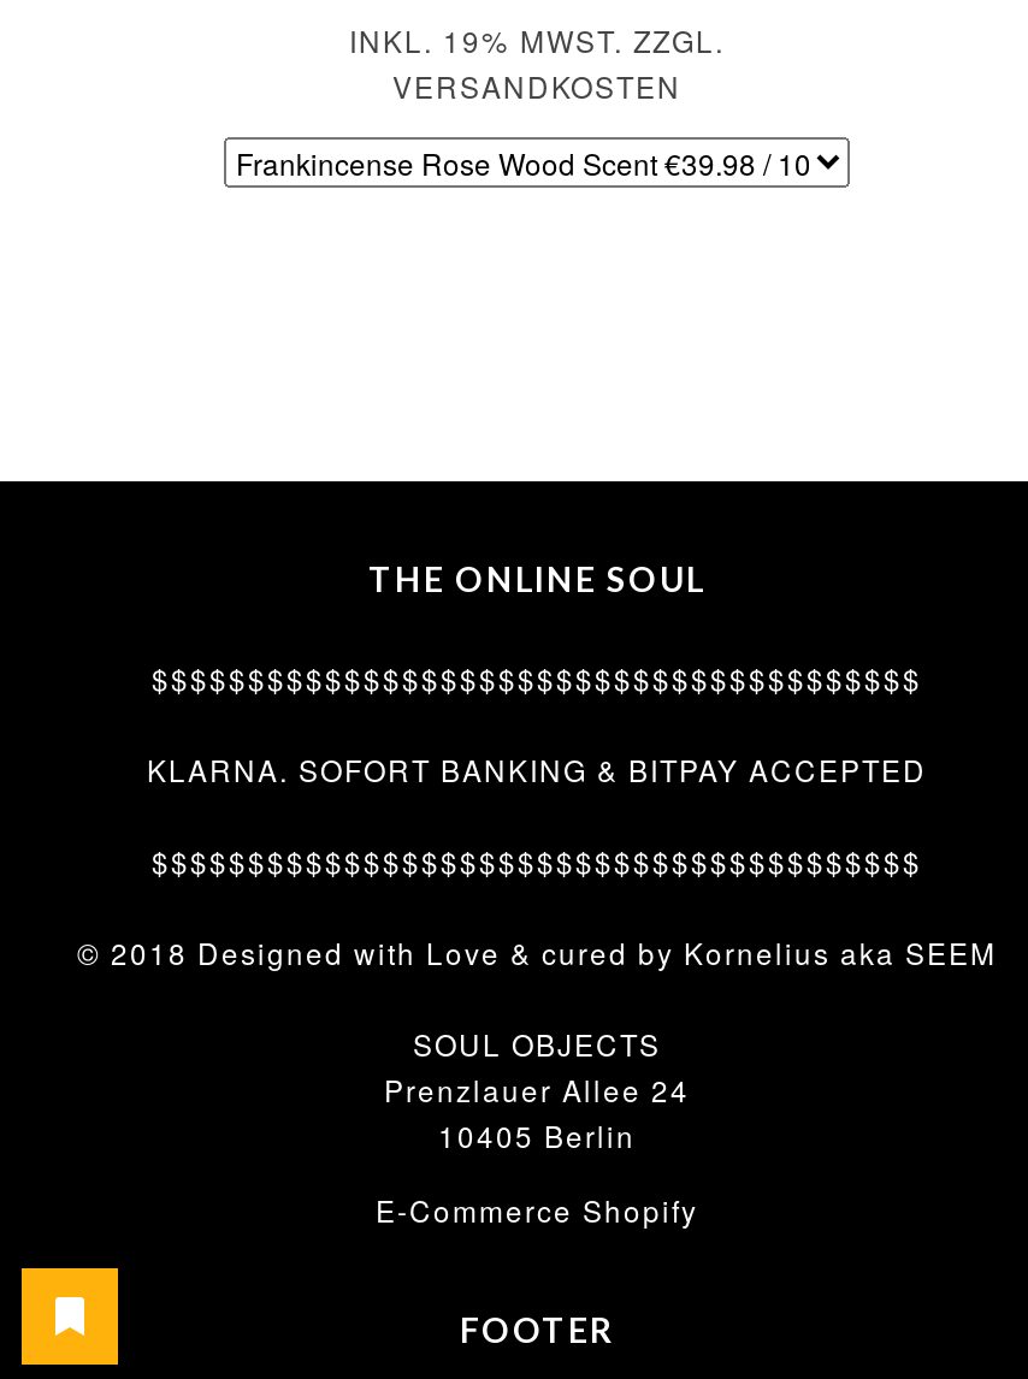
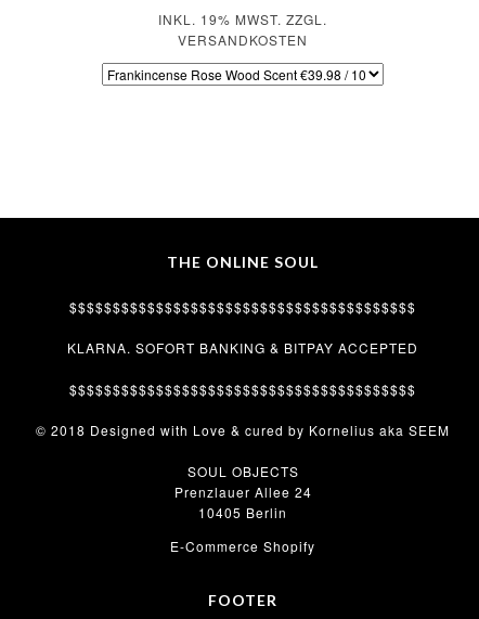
[19,1266,120,1367] [image] -> none

